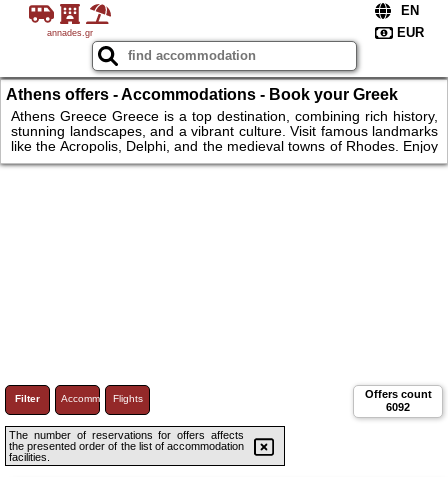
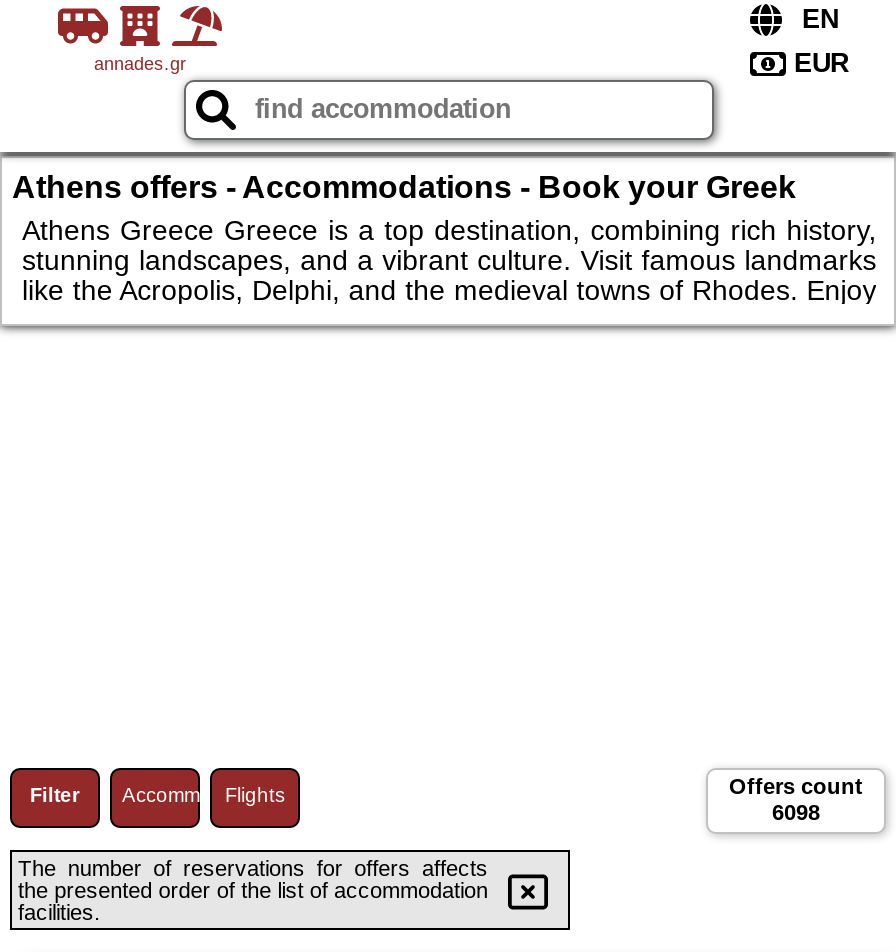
[386,401,410,413] 6092 -> [772,800,820,824] 6098

